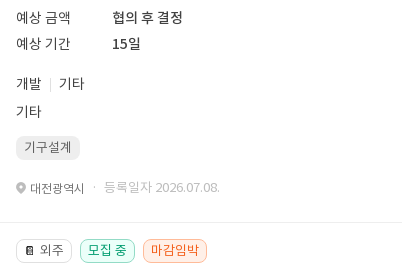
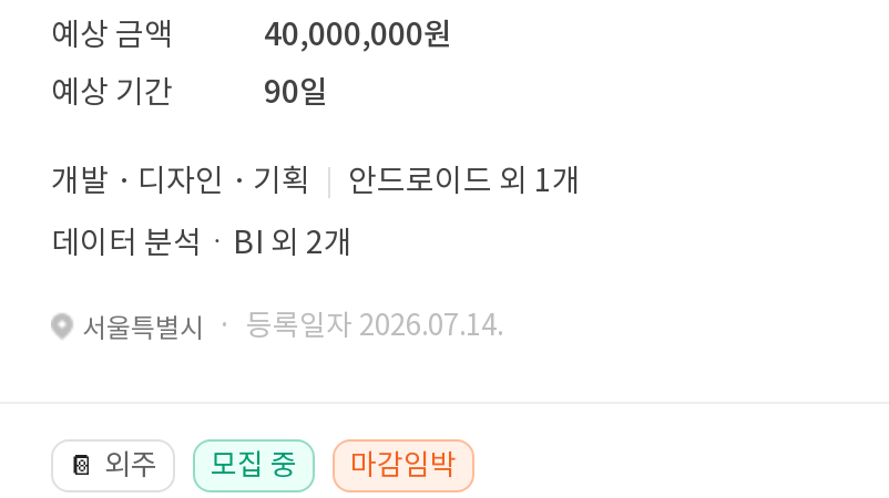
[112,9,183,27] 협의 후 결정 -> [264,14,452,54] 40,000,000원
[16,35,220,196] 15일 | 개발 | 기타 | 기타 | 기구설계 | 대전광역시 · 등록일자 2026.07.08. -> [51,72,581,344] 90일 | 개발 · 디자인 · 기획 | 안드로이드 외 1개 | 데이터 분석ㆍBI 외 2개 | 서울특별시 · 등록일자 2026.07.14.

